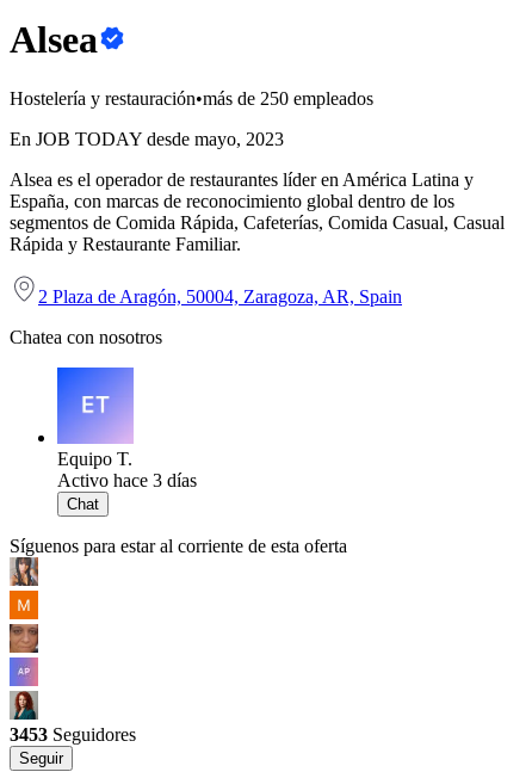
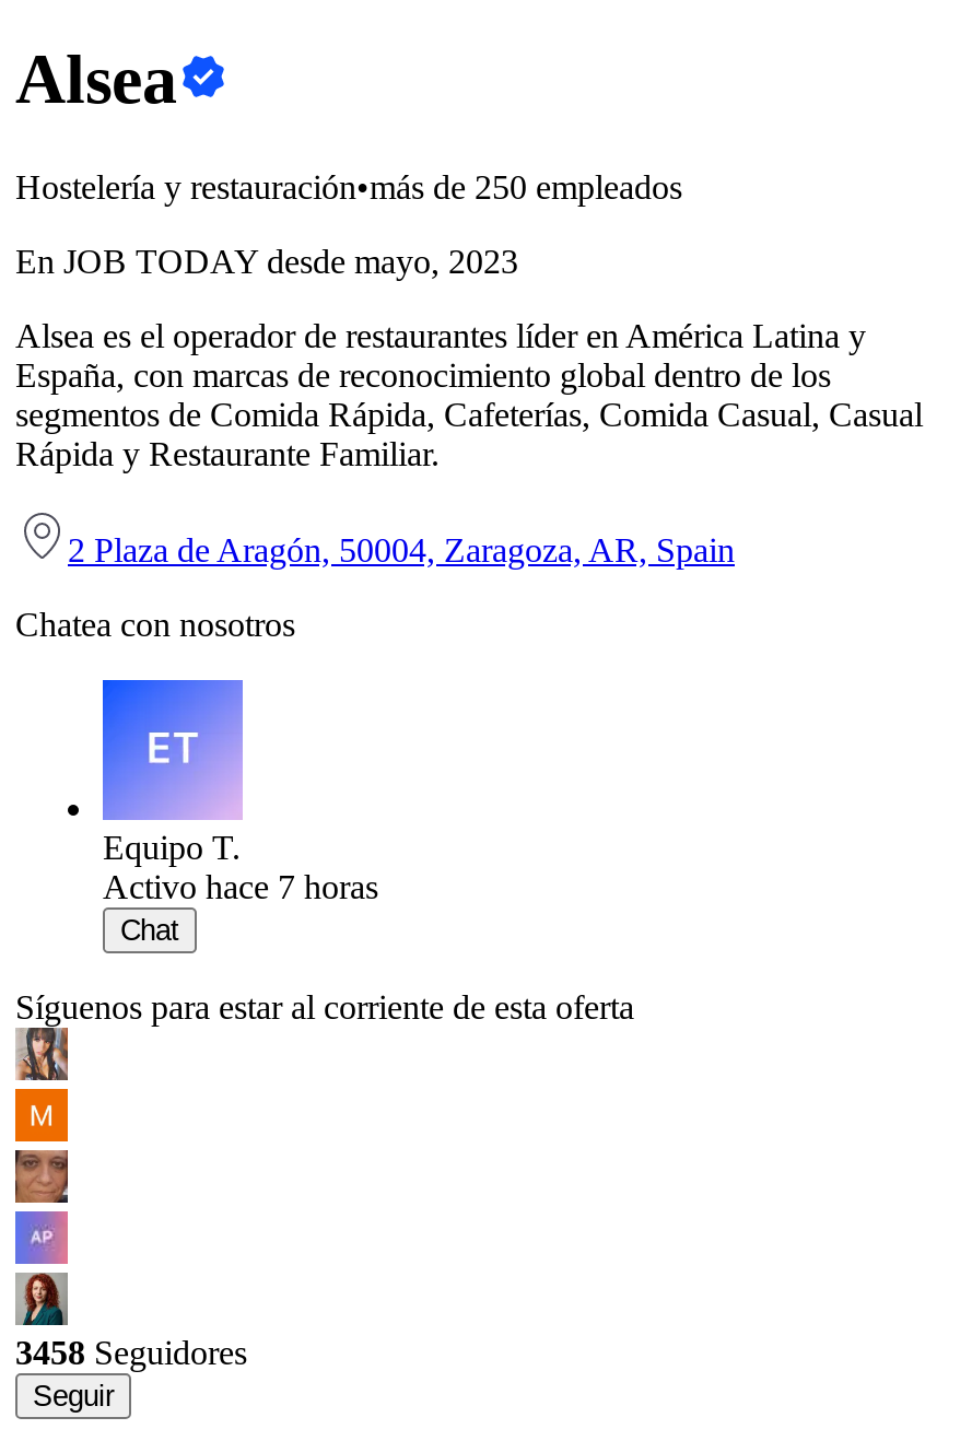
[57,470,197,490] Activo hace 3 días -> [103,868,378,905] Activo hace 7 horas
[10,724,136,744] 3453 Seguidores -> [15,1334,247,1371] 3458 Seguidores

